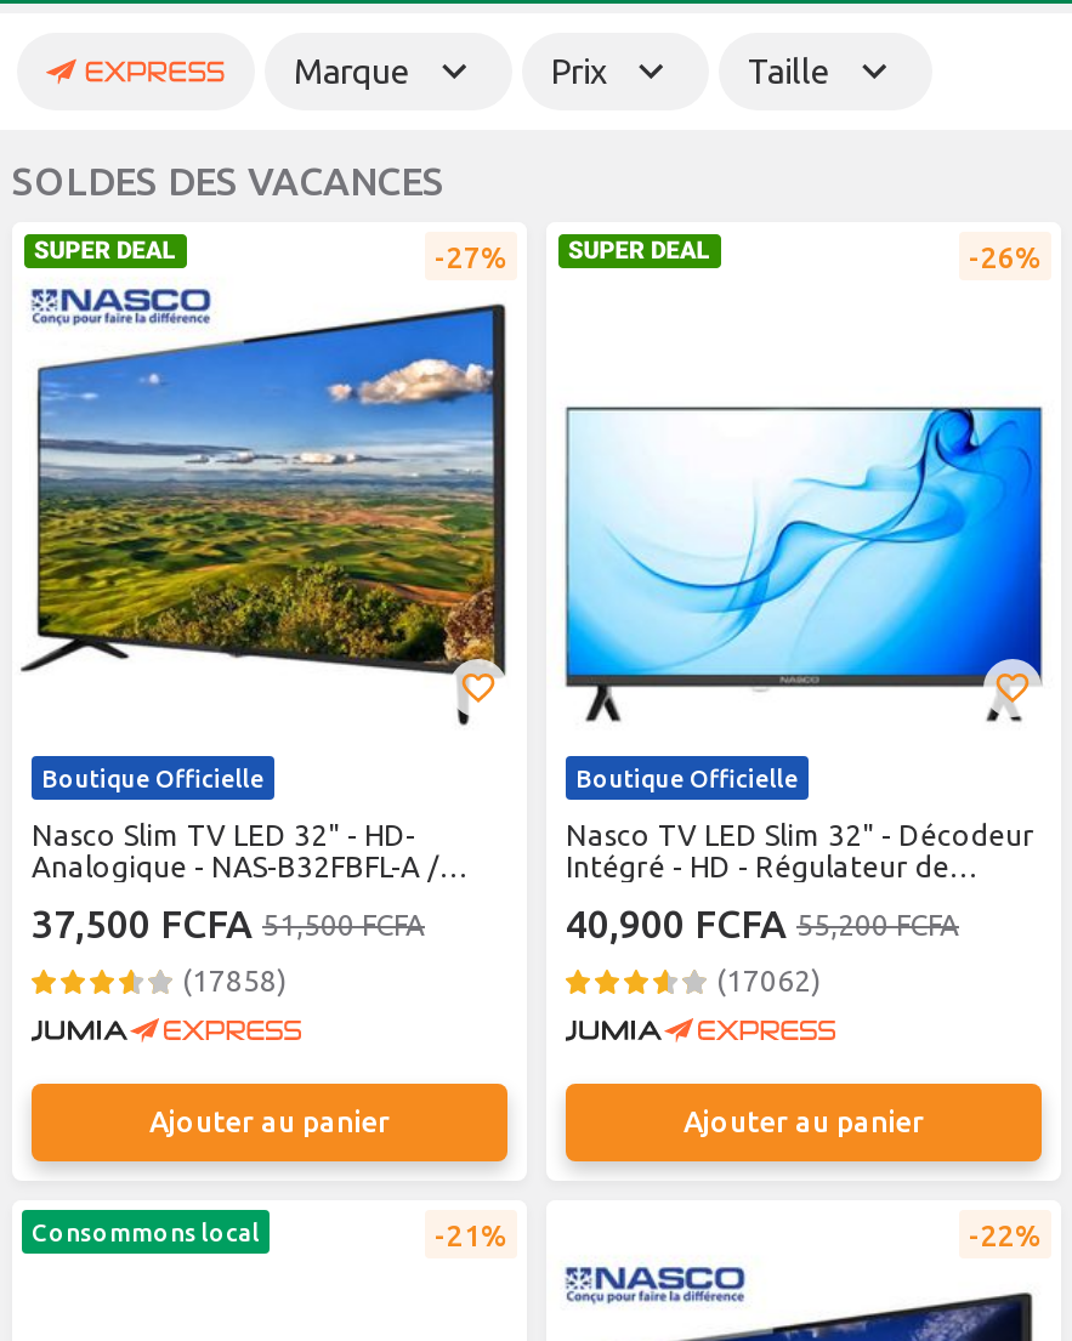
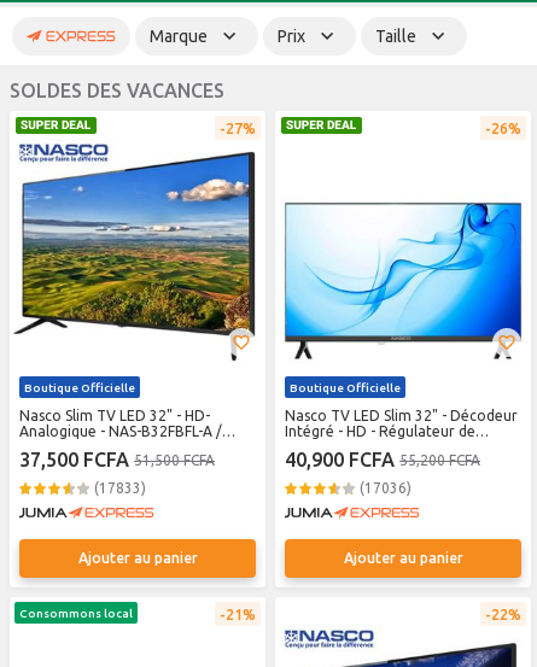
[182,965,287,996] (17858) -> [94,480,146,496] (17833)
[716,965,821,996] (17062) -> [360,480,411,496] (17036)

